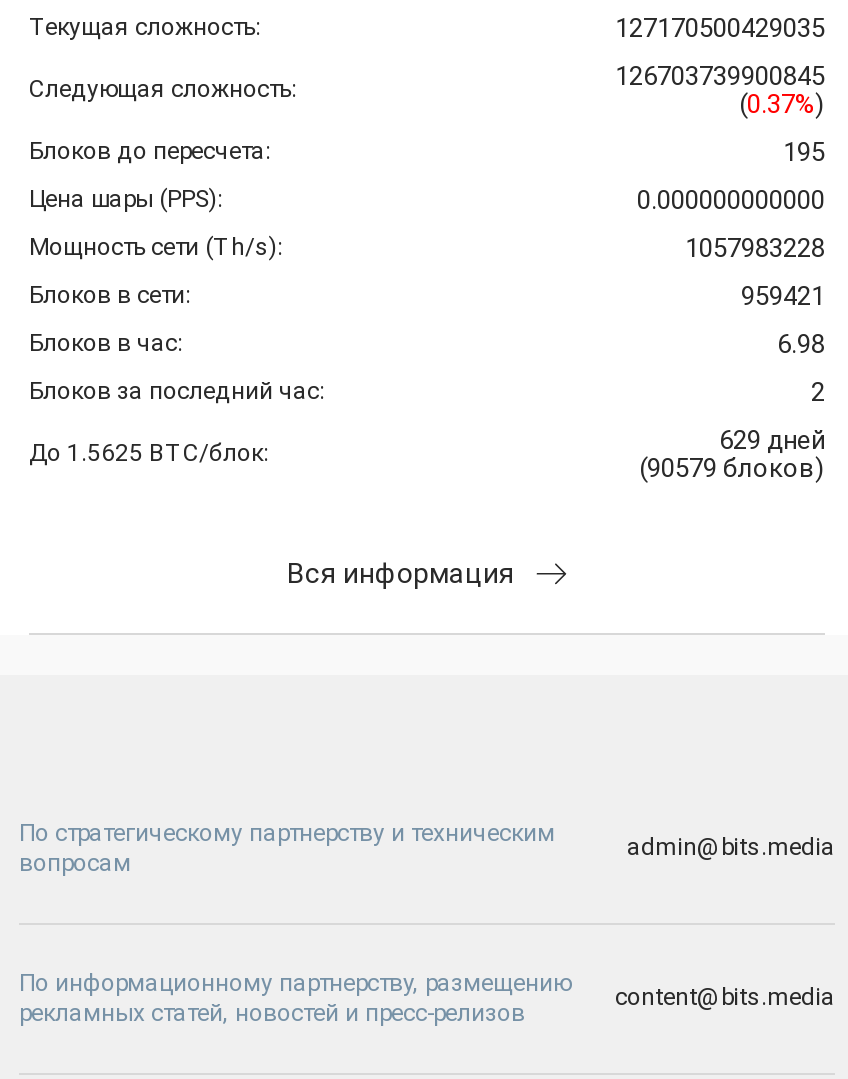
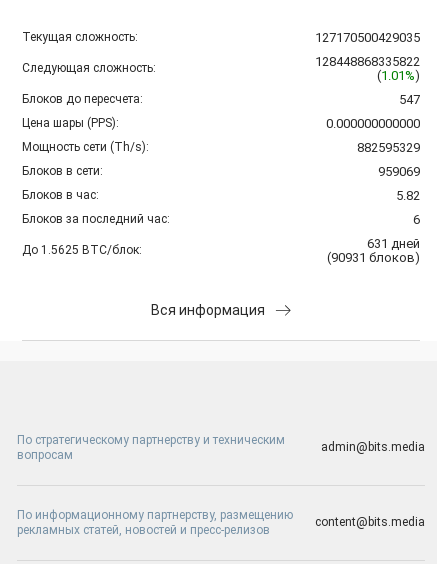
[615,62,825,92] 126703739900845 -> [315,54,420,69] 128448868335822
[739,90,825,120] (0.37%) -> [377,68,420,83] (1.01%)
[783,138,825,168] 195 -> [399,92,420,107] 547
[685,234,825,264] 1057983228 -> [357,140,420,155] 882595329
[741,282,825,312] 959421 -> [378,164,420,179] 959069
[777,330,825,360] 6.98 -> [396,188,420,203] 5.82
[811,378,825,408] 2 -> [413,212,420,227] 6
[719,426,825,456] 629 дней -> [367,236,420,251] 631 дней
[639,454,825,484] (90579 блоков) -> [327,250,420,265] (90931 блоков)

